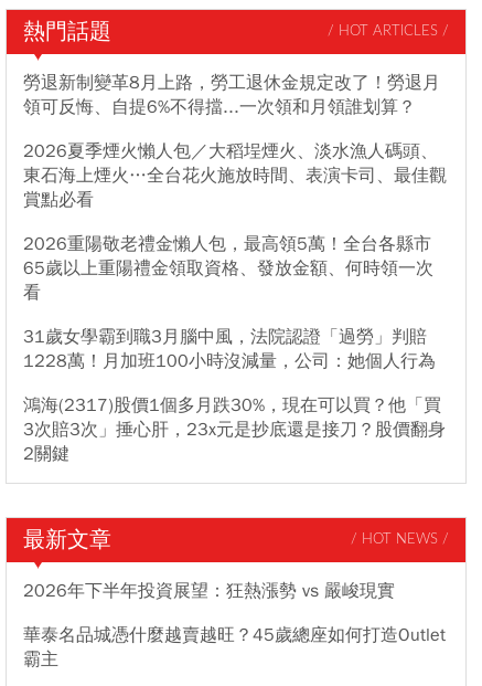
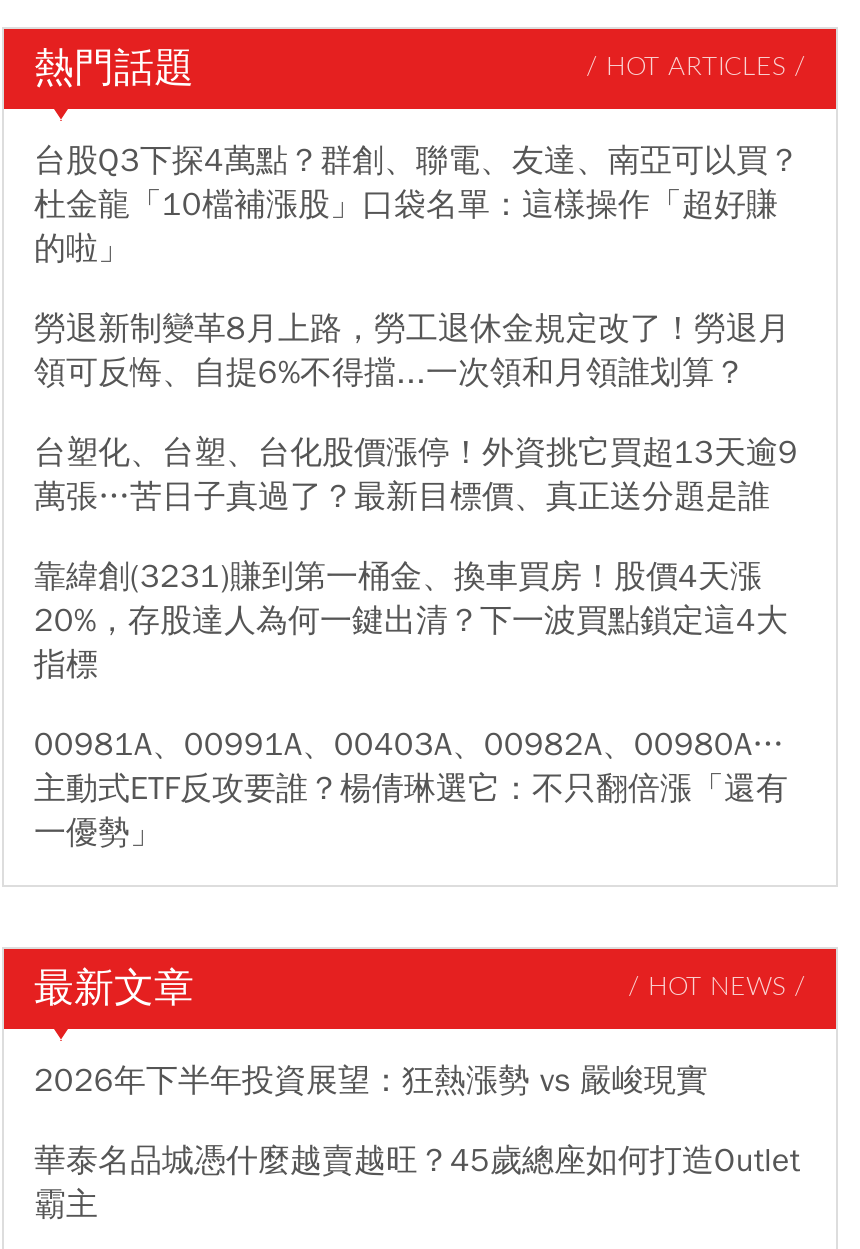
none -> [34,141,800,269] 台股Q3下探4萬點？群創、聯電、友達、南亞可以買？ | 杜金龍「10檔補漲股」口袋名單：這樣操作「超好賺 | 的啦」
moved [23,72,440,118] -> [34,309,790,393]: 勞退新制變革8月上路，勞工退休金規定改了！勞退月 | 領可反悔、自提6%不得擋...一次領和月領誰划算？
[23,140,447,465] 2026夏季煙火懶人包／大稻埕煙火、淡水漁人碼頭、 | 東石海上煙火…全台花火施放時間、表演卡司、最佳觀 | 賞點必看 | 2026重陽敬老禮金懶人包，最高領5萬！全台各縣市 | 65歲以上重陽禮金領取資格、發放金額、何時領一次 | 看 | 31歲女學霸到職3月腦中風，法院認證「過勞」判賠 | 1228萬！月加班100小時沒減量，公司：她個人行為 | 鴻海(2317)股價1個多月跌30%，現在可以買？他「買 | 3次賠3次」捶心肝，23x元是抄底還是接刀？股價翻身 | 2關鍵 -> [34,433,798,853] 台塑化、台塑、台化股價漲停！外資挑它買超13天逾9 | 萬張…苦日子真過了？最新目標價、真正送分題是誰 | 靠緯創(3231)賺到第一桶金、換車買房！股價4天漲 | 20%，存股達人為何一鍵出清？下一波買點鎖定這4大 | 指標 | 00981A、00991A、00403A、00982A、00980A… | 主動式ETF反攻要誰？楊倩琳選它：不只翻倍漲「還有 | 一優勢」

